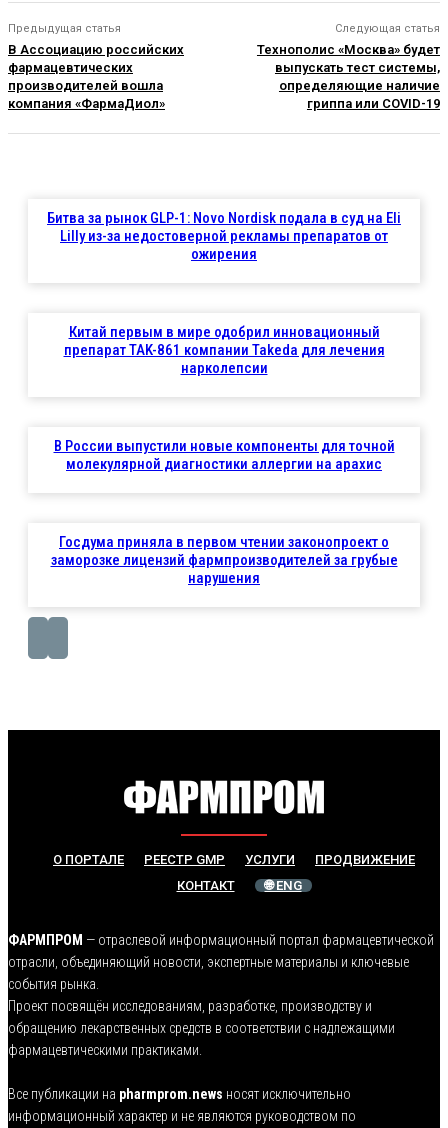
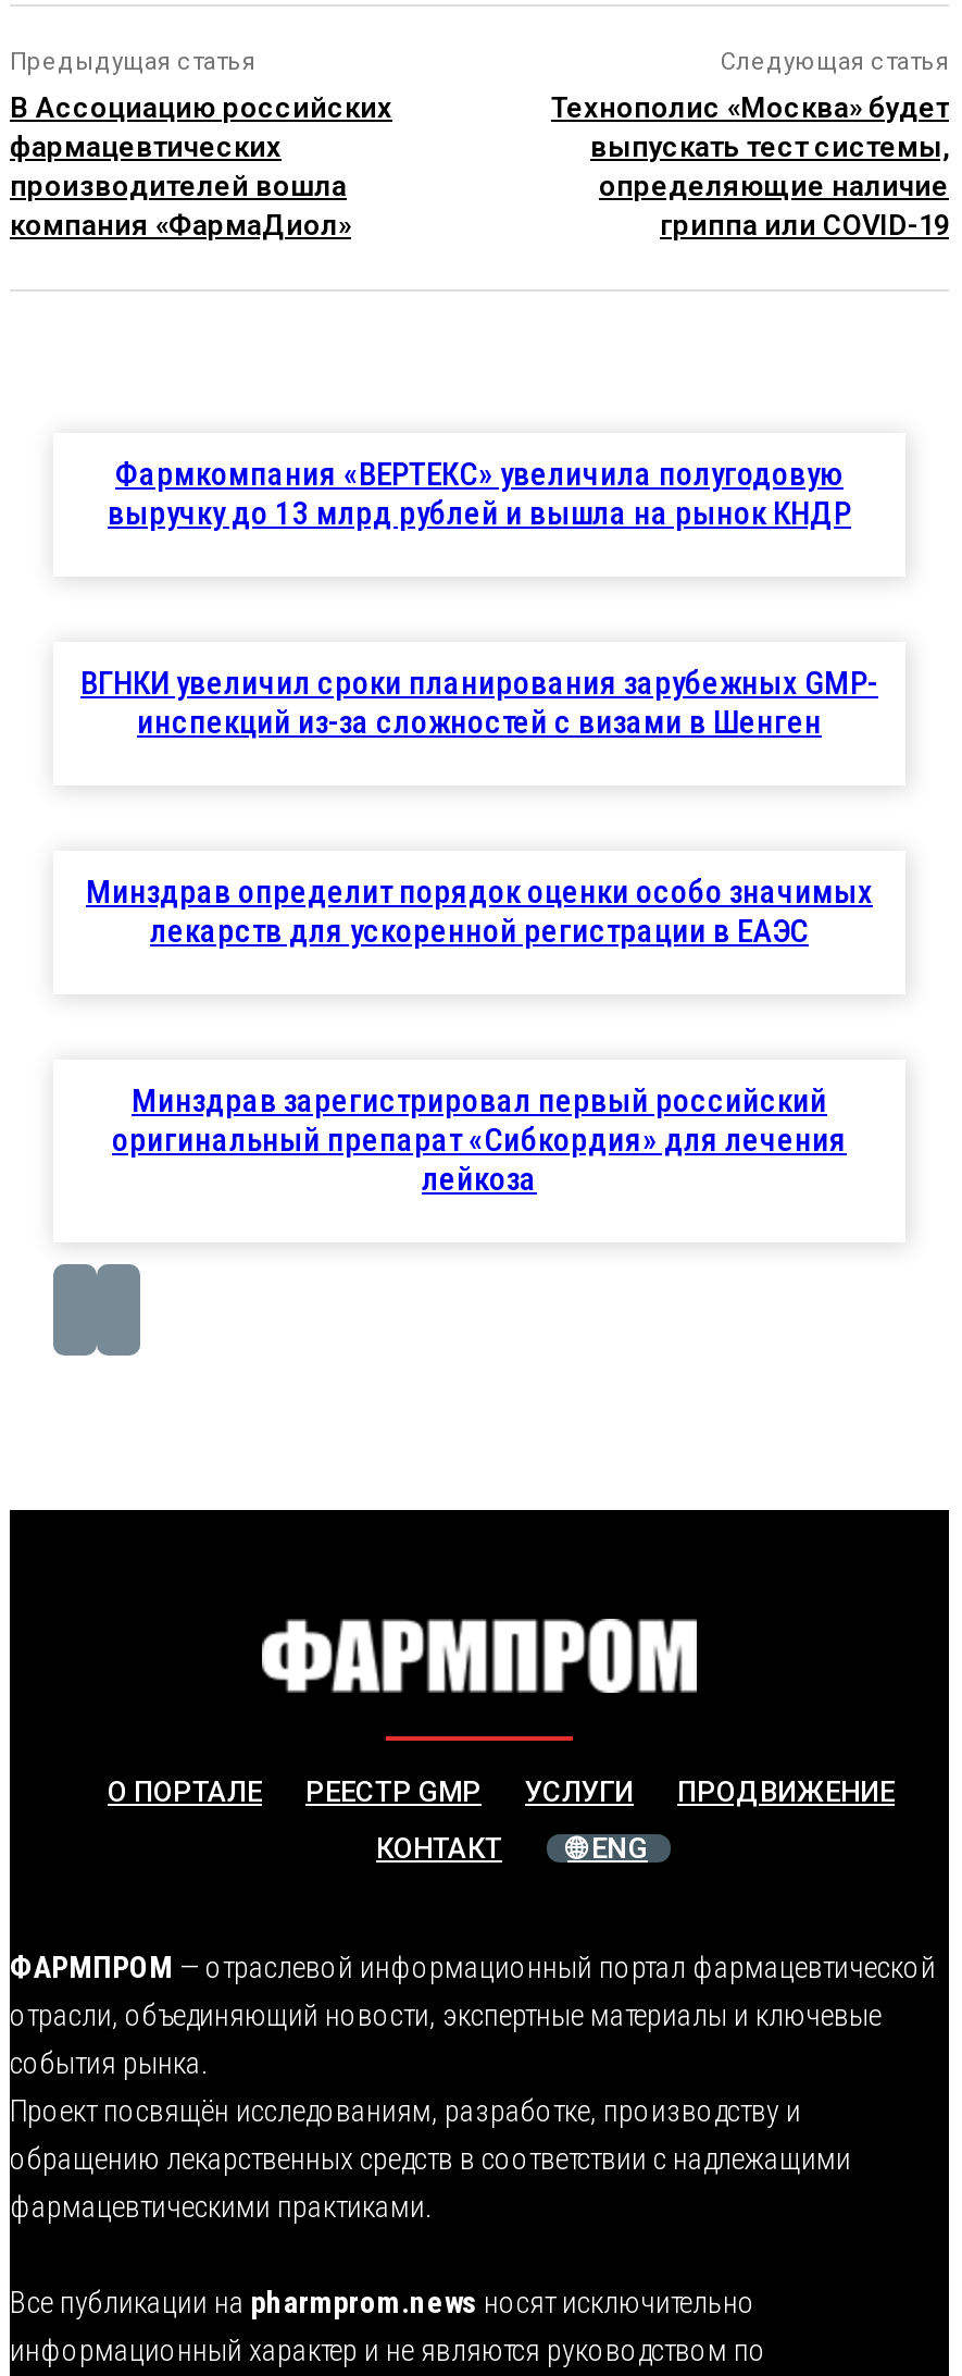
[47,209,401,263] Битва за рынок GLP-1: Novo Nordisk подала в суд на Eli | Lilly из-за недостоверной рекламы препаратов от | ожирения -> [108,455,851,534] Фармкомпания «ВЕРТЕКС» увеличила полугодовую | выручку до 13 млрд рублей и вышла на рынок КНДР
[63,323,384,377] Китай первым в мире одобрил инновационный | препарат TAK-861 компании Takeda для лечения | нарколепсии -> [80,664,878,743] ВГНКИ увеличил сроки планирования зарубежных GMP- | инспекций из-за сложностей с визами в Шенген
[53,437,394,473] В России выпустили новые компоненты для точной | молекулярной диагностики аллергии на арахис -> [86,873,873,951] Минздрав определит порядок оценки особо значимых | лекарств для ускоренной регистрации в ЕАЭС
[50,533,397,587] Госдума приняла в первом чтении законопроект о | заморозке лицензий фармпроизводителей за грубые | нарушения -> [112,1082,847,1200] Минздрав зарегистрировал первый российский | оригинальный препарат «Сибкордия» для лечения | лейкоза

